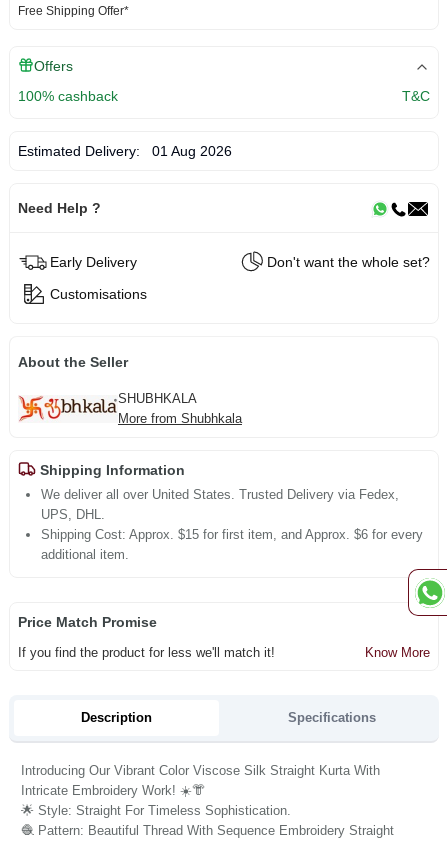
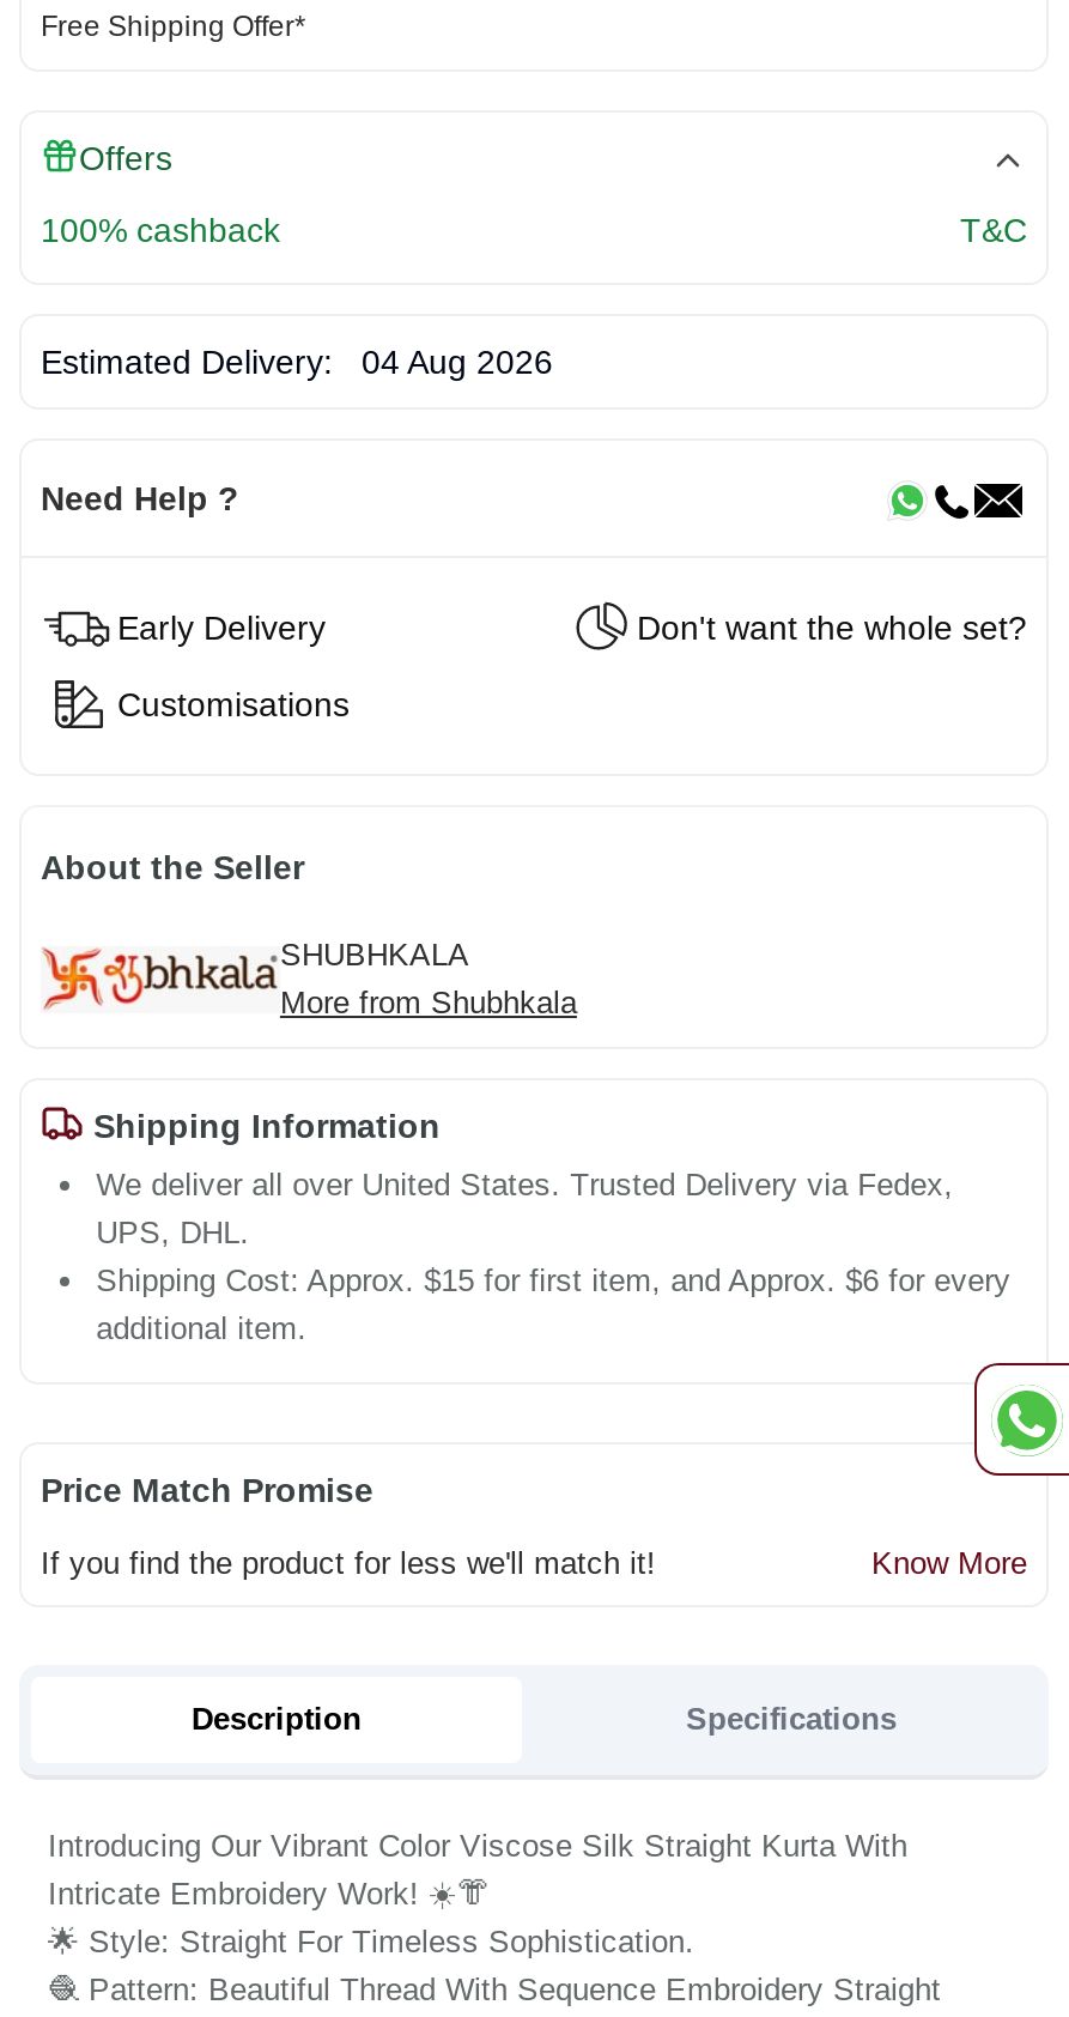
[18,143,232,159] Estimated Delivery: 01 Aug 2026 -> [41,343,553,381] Estimated Delivery: 04 Aug 2026

